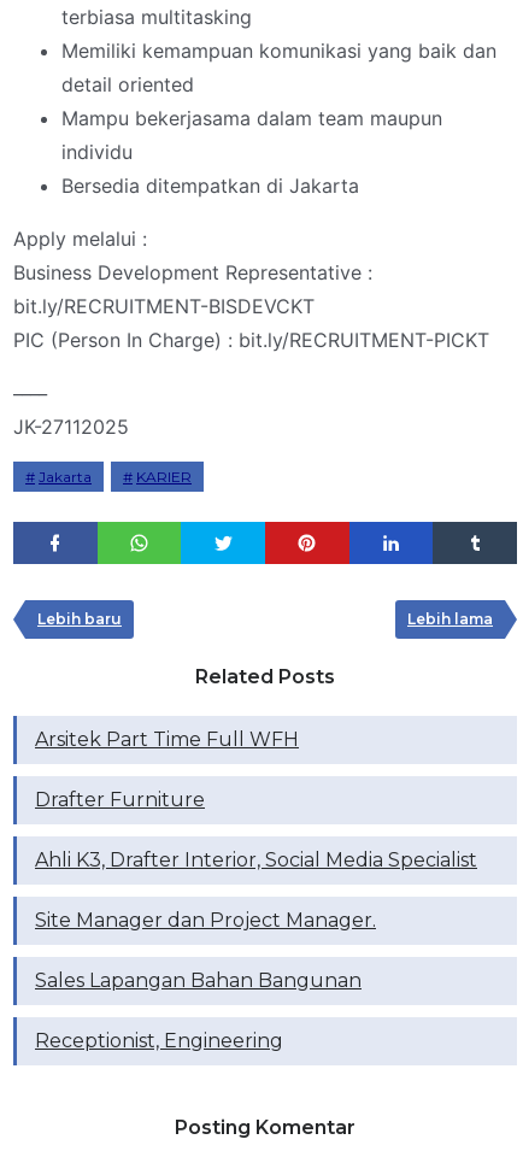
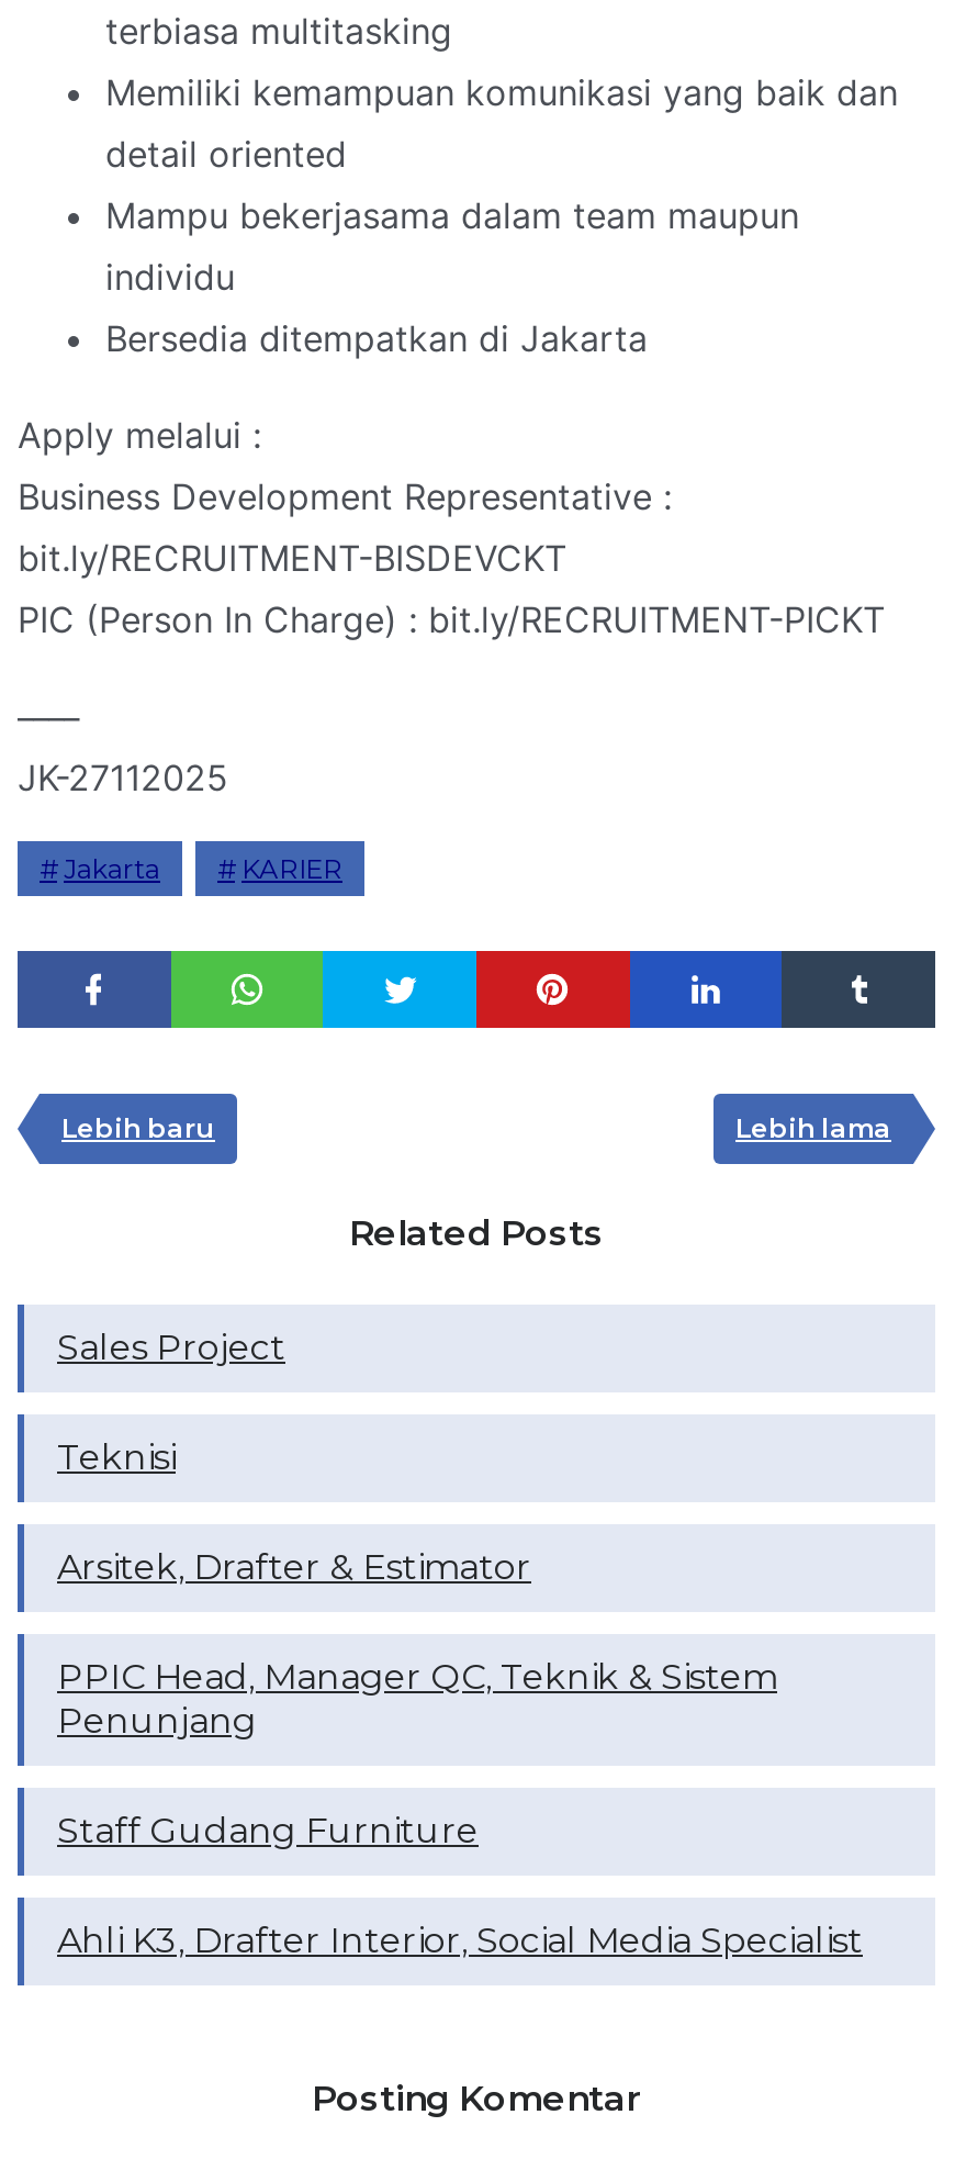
[35,728,299,811] Arsitek Part Time Full WFH | Drafter Furniture -> [57,1326,777,1851] Sales Project | Teknisi | Arsitek, Drafter & Estimator | PPIC Head, Manager QC, Teknik & Sistem | Penunjang | Staff Gudang Furniture
moved [35,848,477,871] -> [57,1919,863,1961]: Ahli K3, Drafter Interior, Social Media Specialist
[35,909,376,1052] Site Manager dan Project Manager. | Sales Lapangan Bahan Bangunan | Receptionist, Engineering -> none

